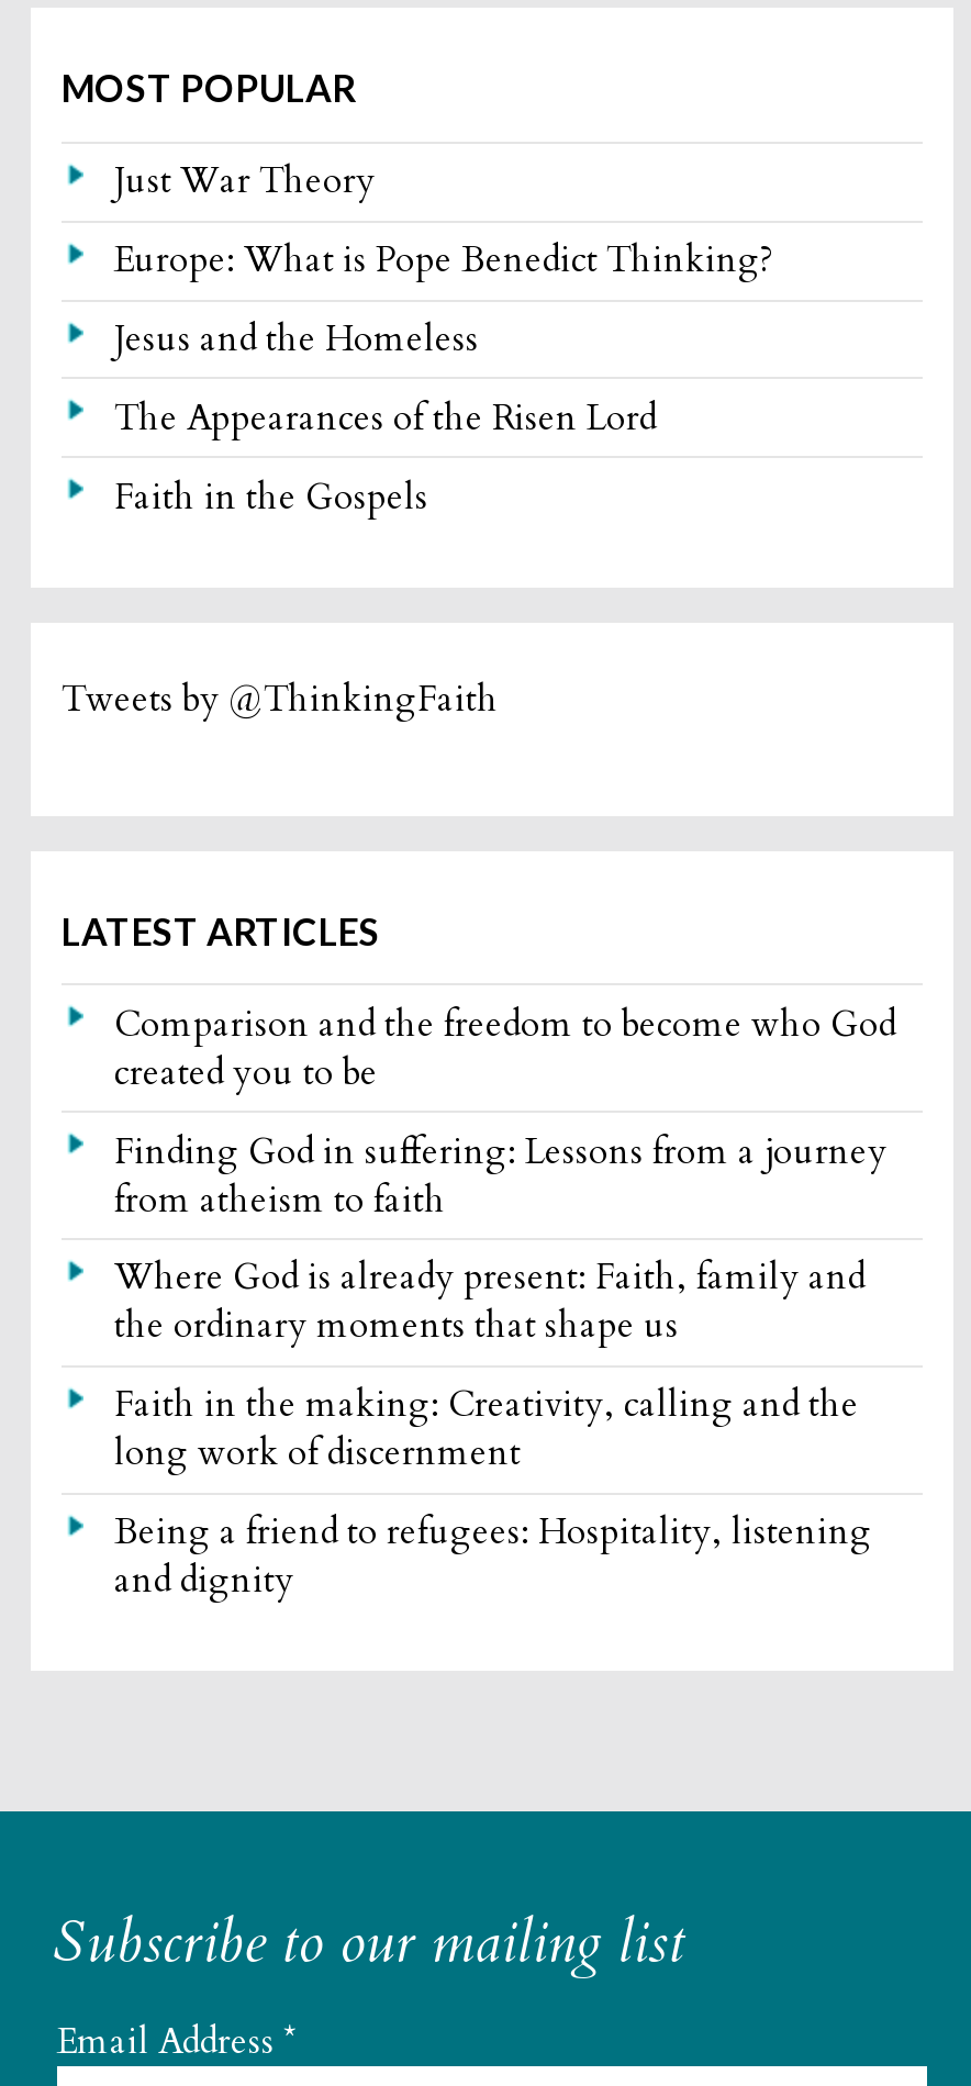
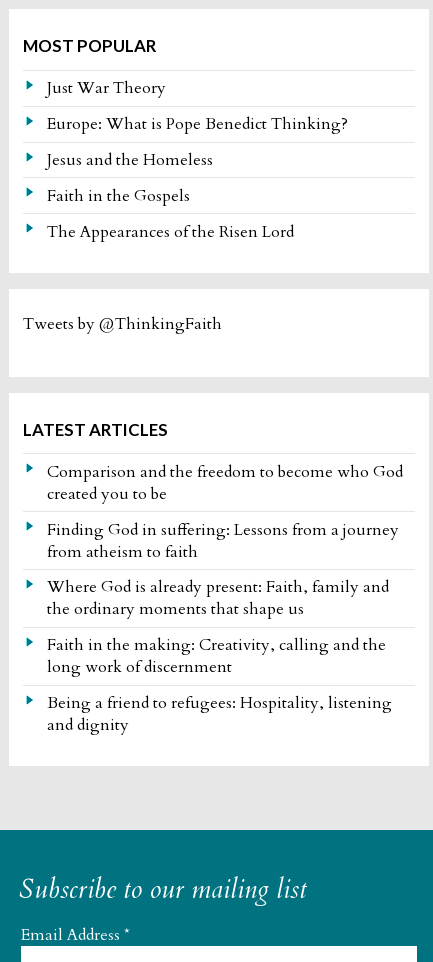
moved [114,394,657,442] -> [47,220,294,242]: The Appearances of the Risen Lord
moved [114,472,428,521] -> [47,185,190,207]: Faith in the Gospels

